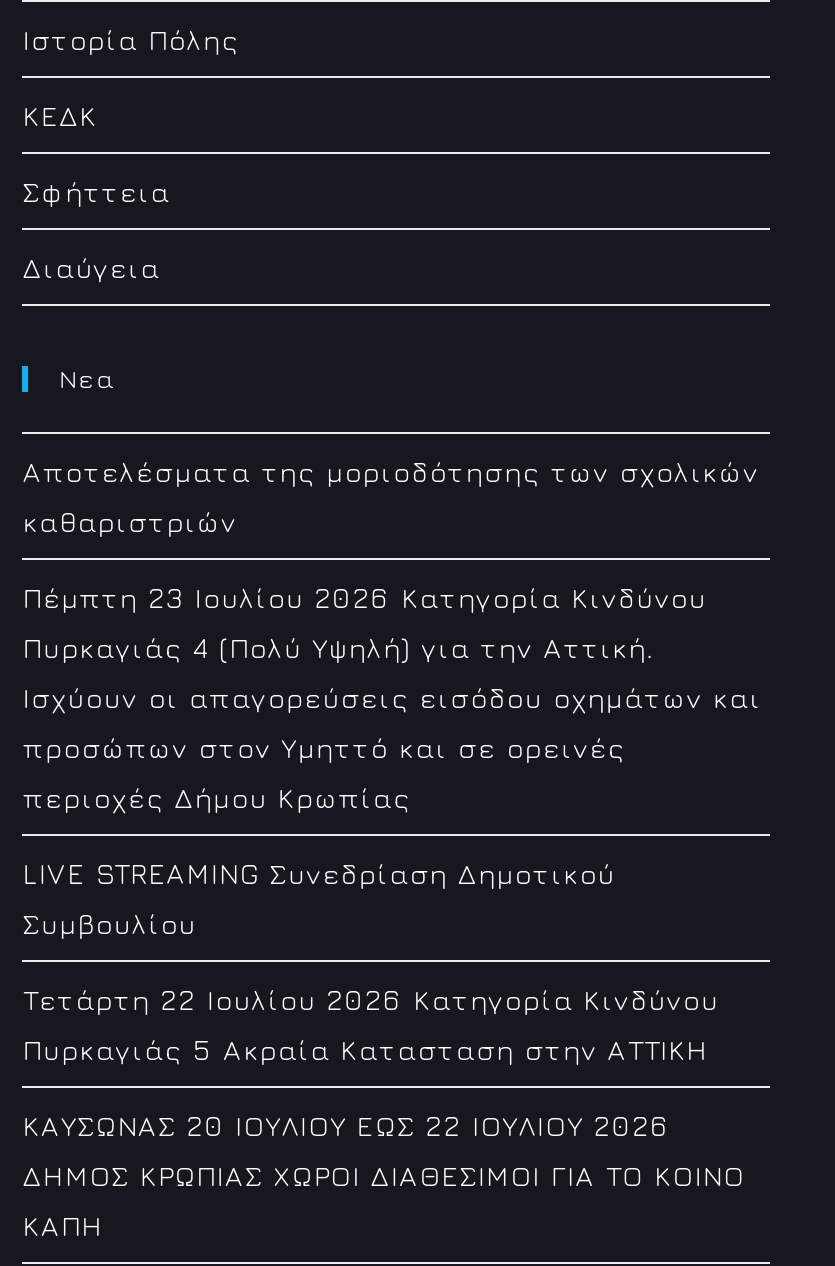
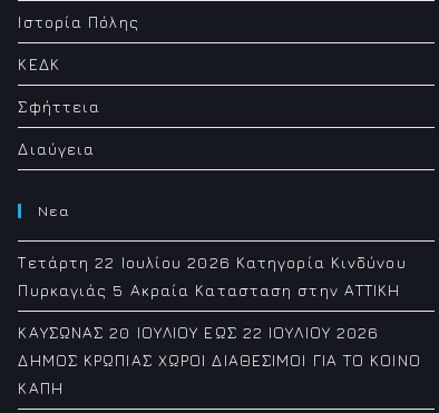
[23,454,762,940] Αποτελέσματα της μοριοδότησης των σχολικών | καθαριστριών | Πέμπτη 23 Ιουλίου 2026 Κατηγορία Κινδύνου | Πυρκαγιάς 4 (Πολύ Υψηλή) για την Αττική. | Ισχύουν οι απαγορεύσεις εισόδου οχημάτων και | προσώπων στον Υμηττό και σε ορεινές | περιοχές Δήμου Κρωπίας | LIVE STREAMING Συνεδρίαση Δημοτικού | Συμβουλίου -> none

